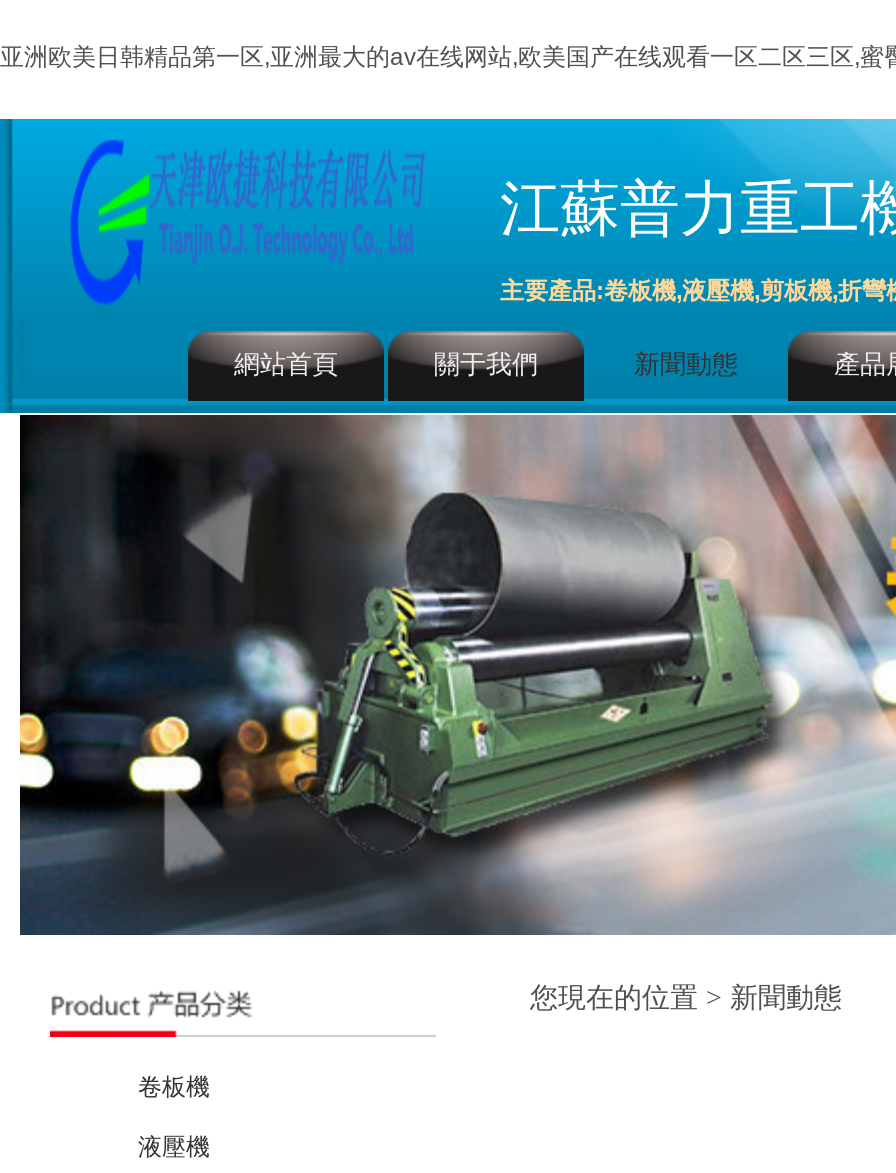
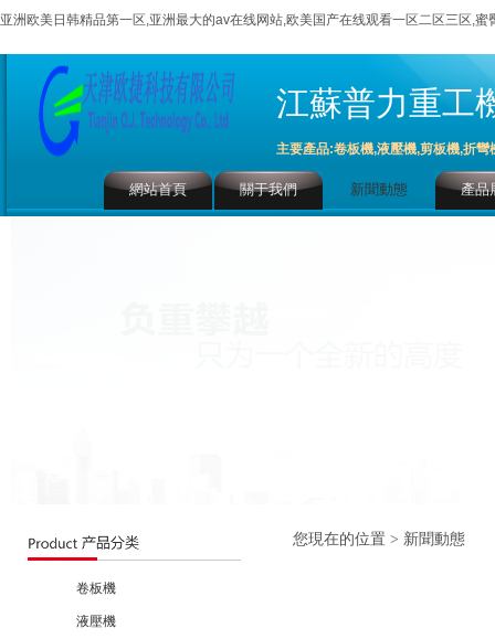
[18,413,890,937] [image] -> none

